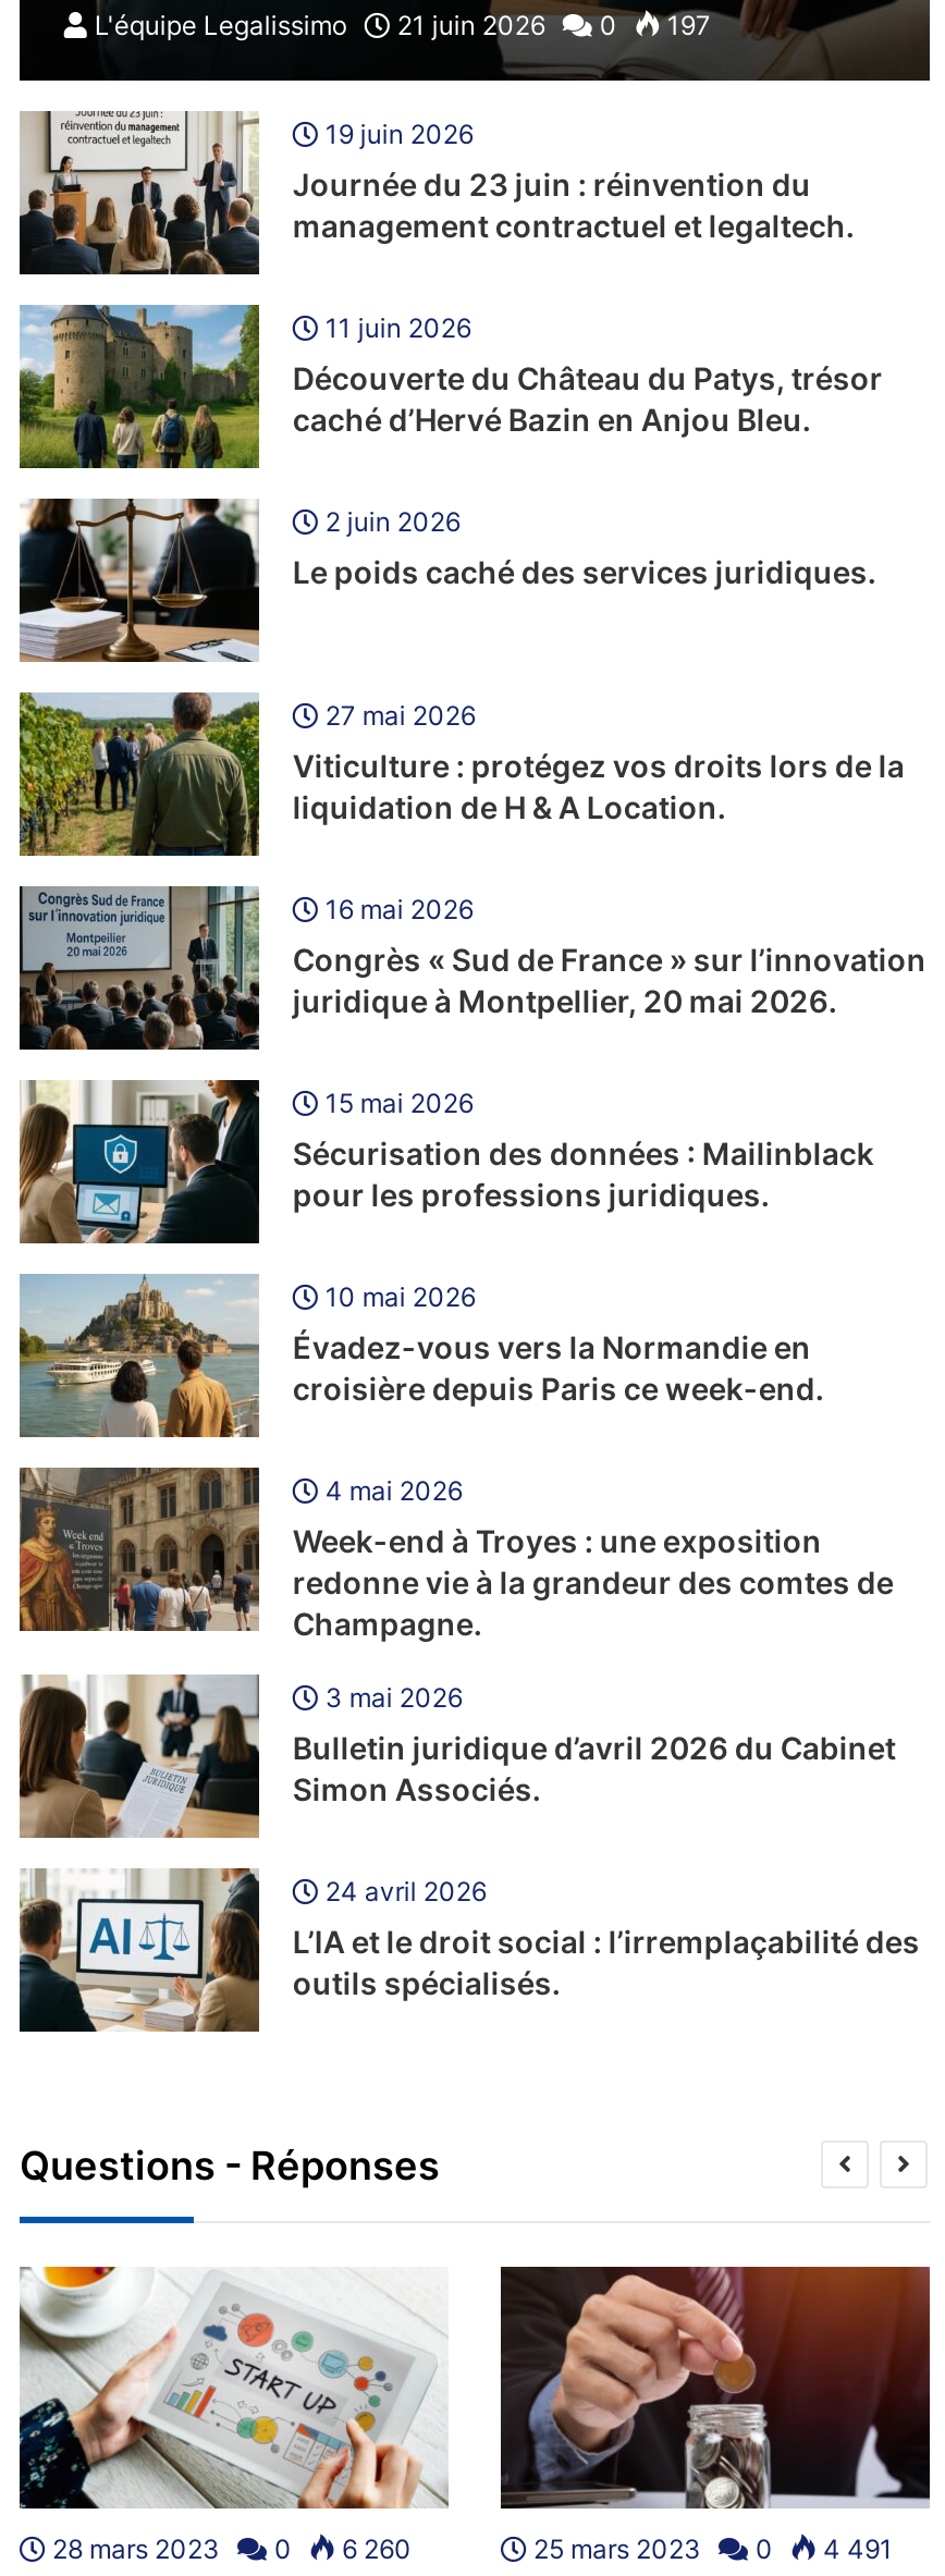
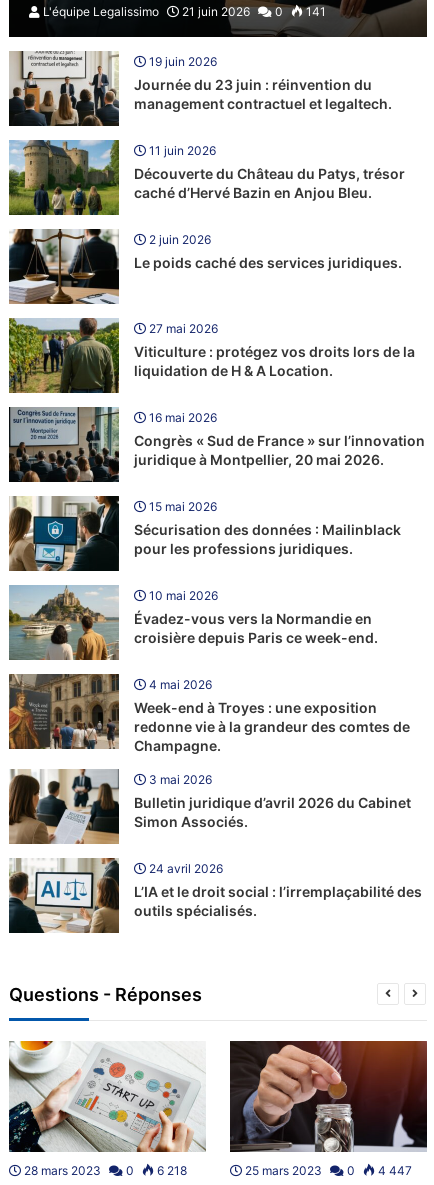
[88,9,710,41] L'équipe Legalissimo 21 juin 2026 0 197 -> [40,4,326,19] L'équipe Legalissimo 21 juin 2026 0 141
[52,2533,412,2565] 28 mars 2023 0 6 260 -> [24,1163,187,1178] 28 mars 2023 0 6 218
[533,2533,893,2565] 25 mars 2023 0 4 491 -> [245,1163,412,1178] 25 mars 2023 0 4 447

